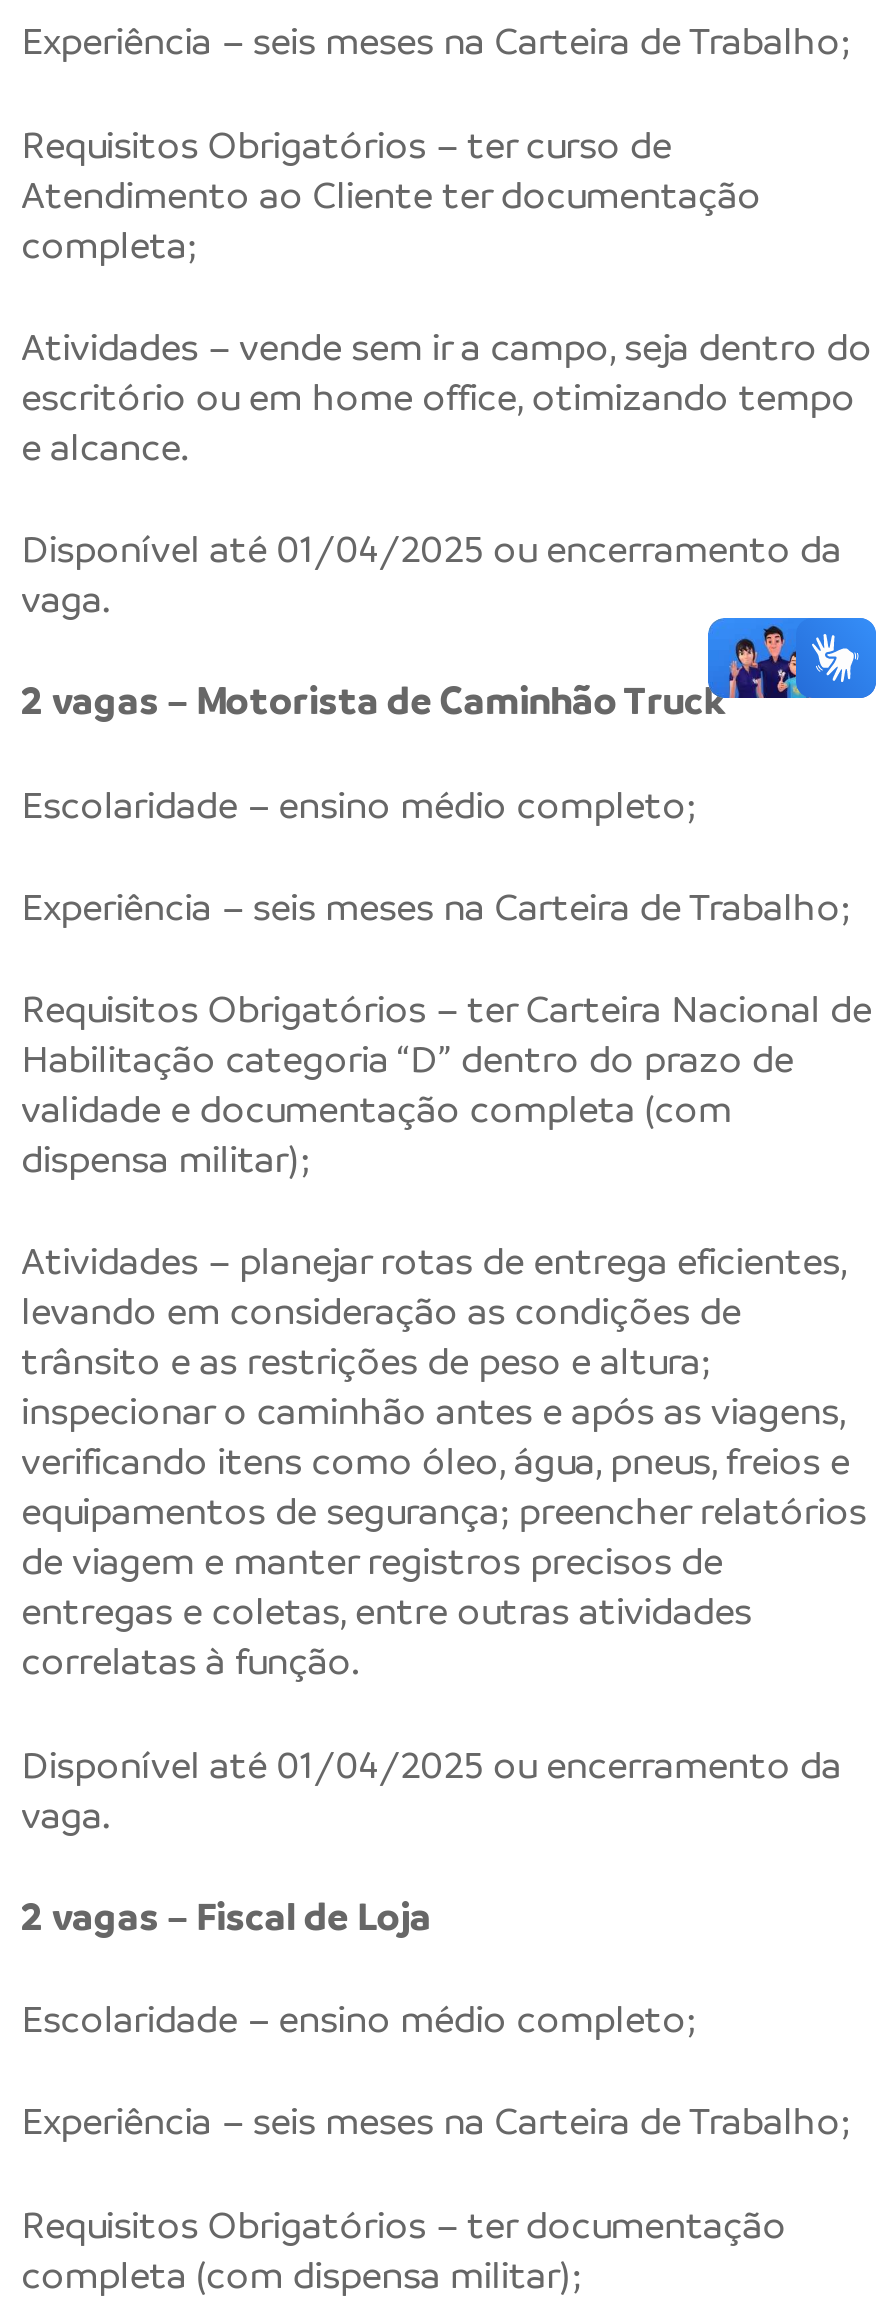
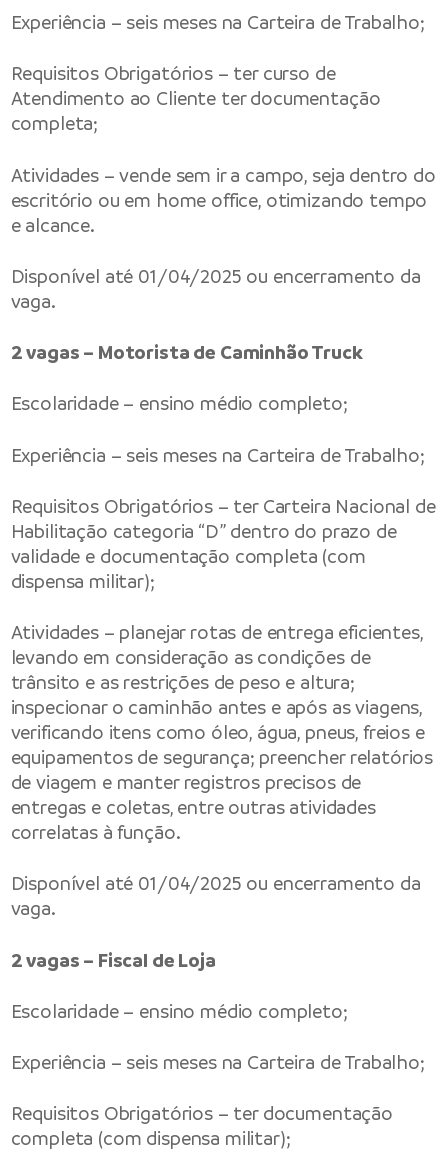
[706,616,878,700] [image] -> none

